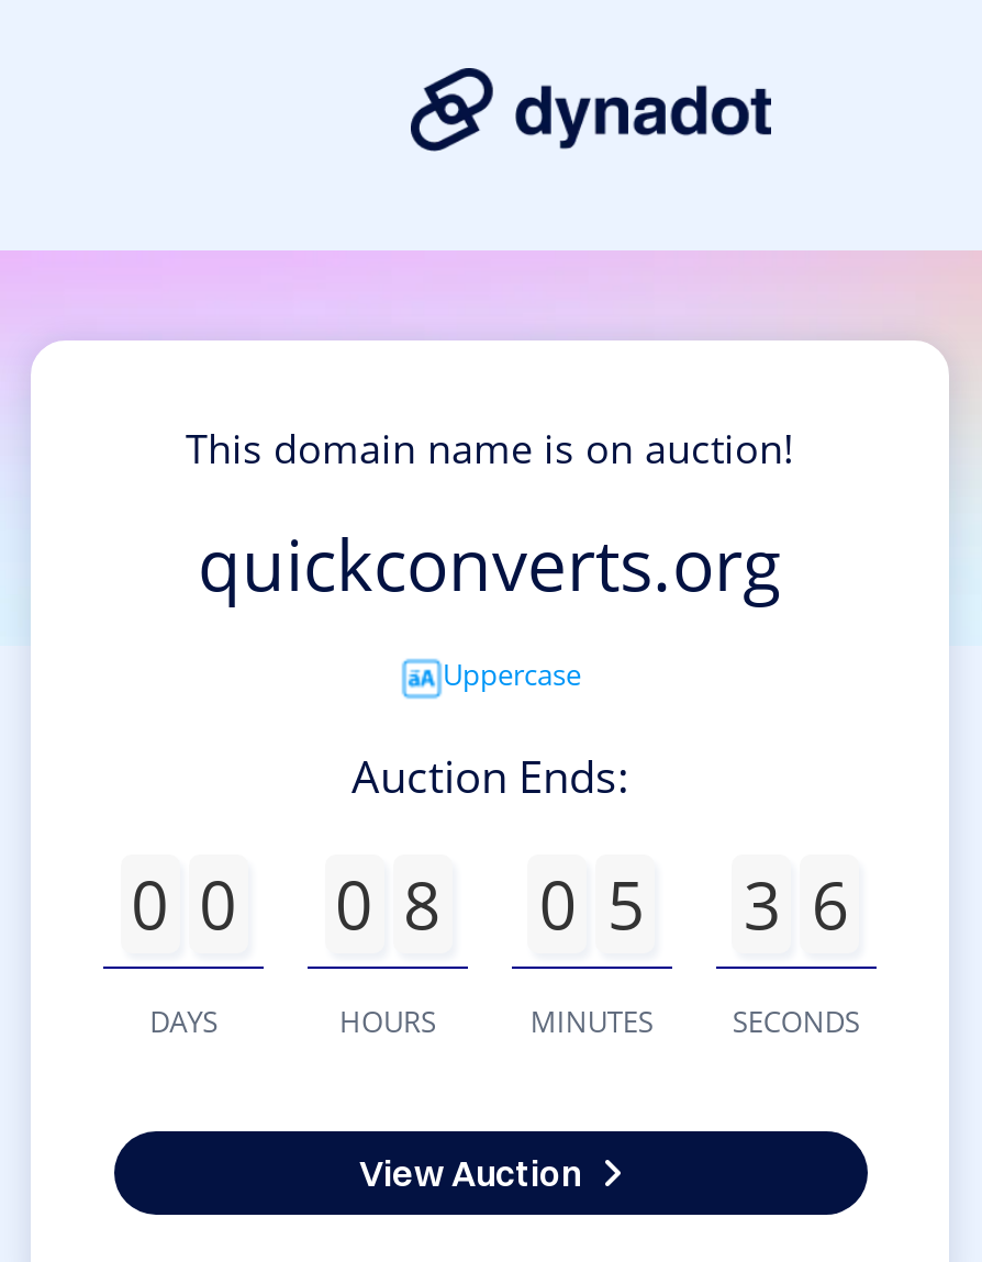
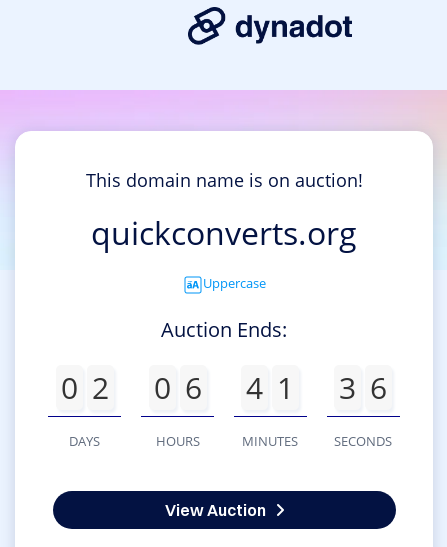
[131,859,236,949] 0 0 -> [61,367,109,408] 0 2
[335,859,440,949] 0 8 -> [153,367,201,408] 0 6
[539,859,645,949] 0 5 -> [246,367,294,408] 4 1

